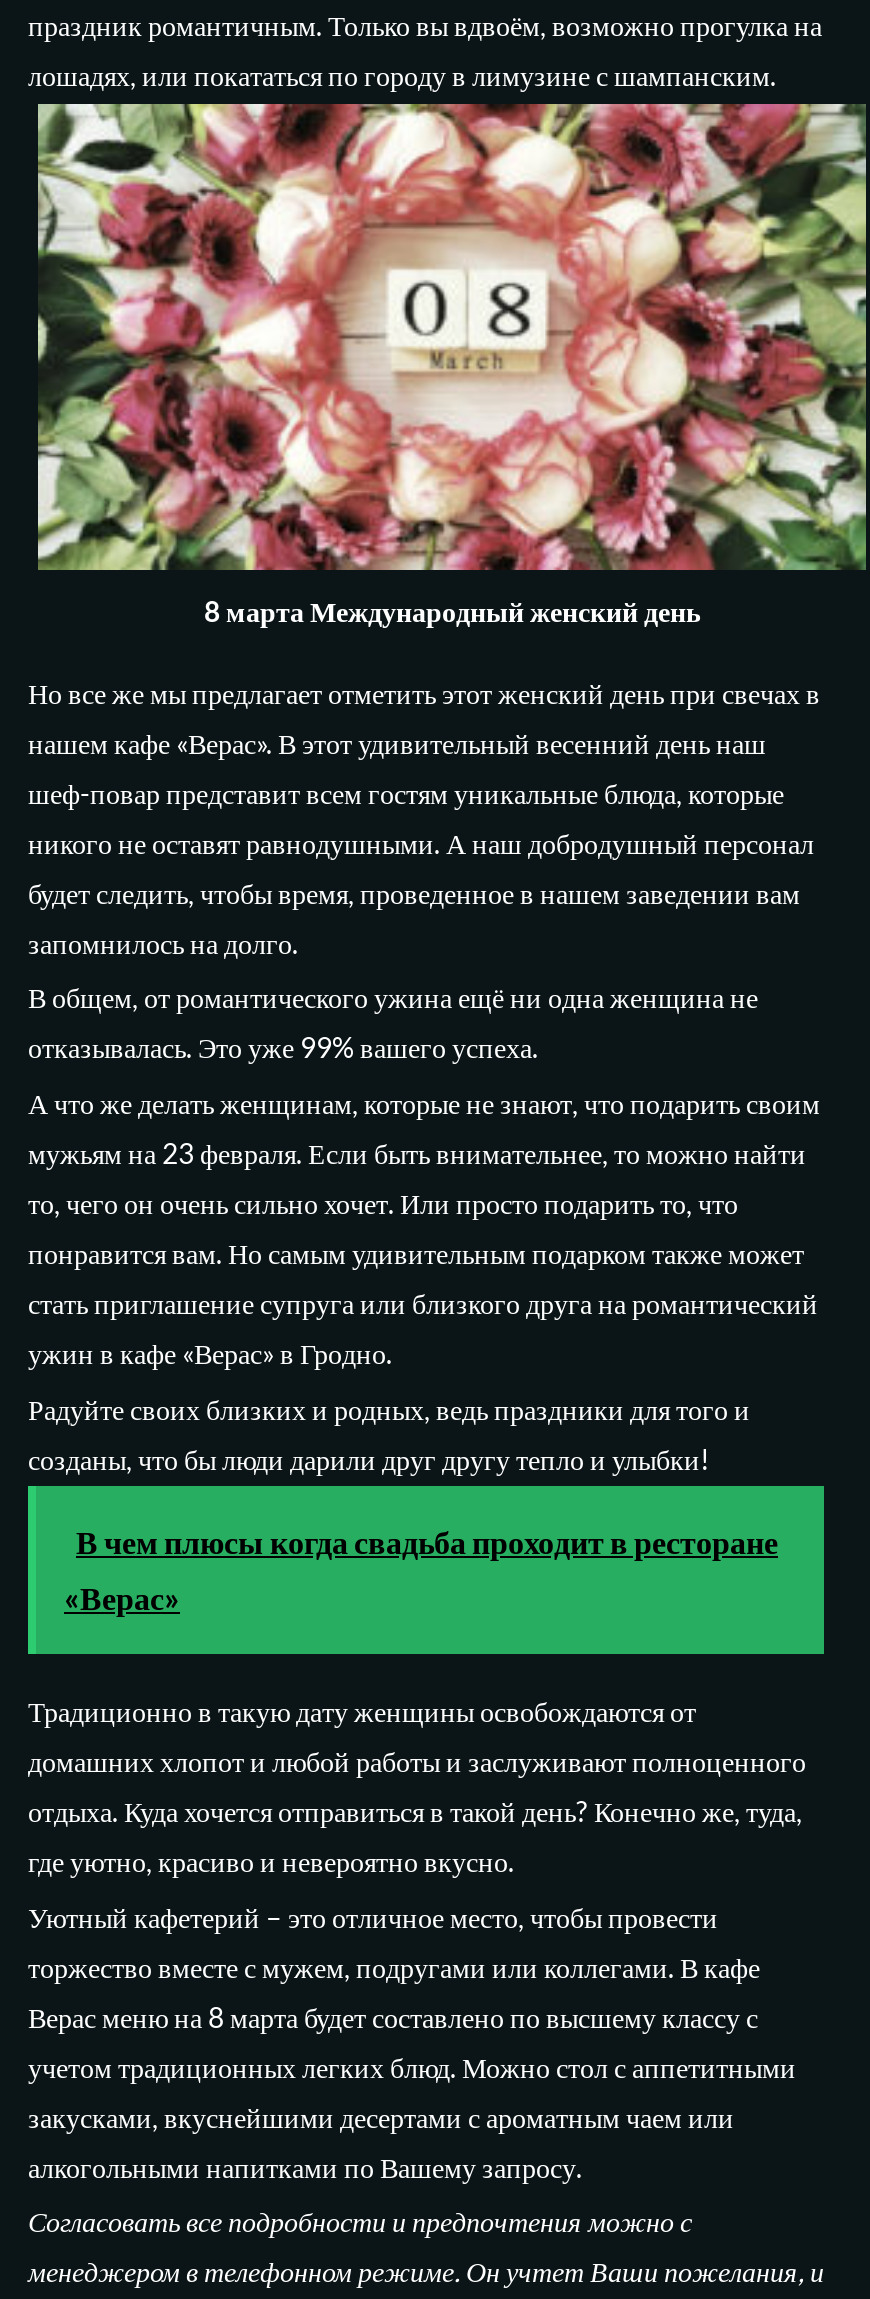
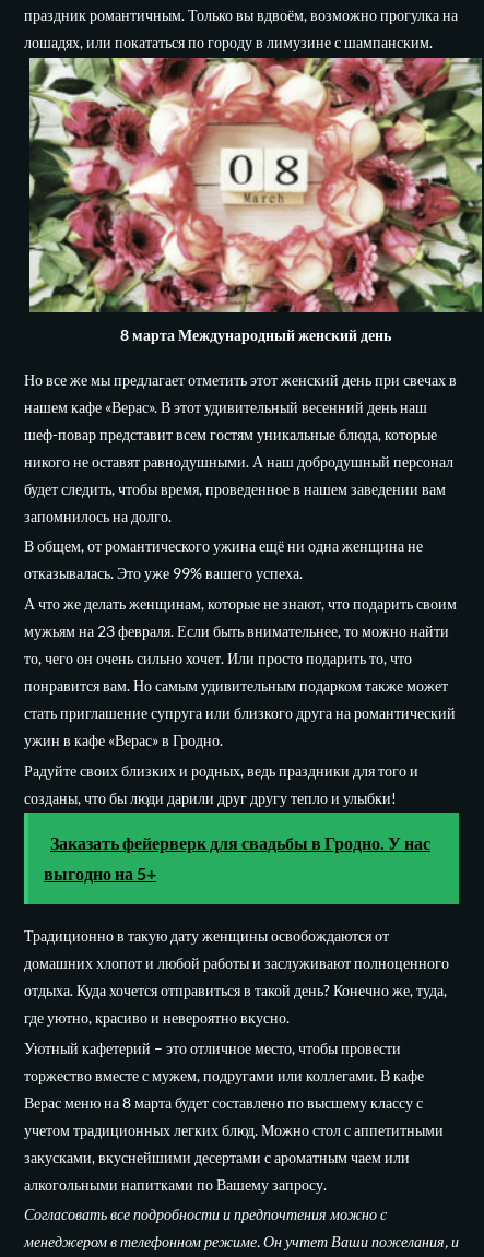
[76,1523,778,1561] В чем плюсы когда свадьба проходит в ресторане -> [50,833,430,853] Заказать фейерверк для свадьбы в Гродно. У нас
[64,1579,180,1617] «Верас» -> [44,863,156,884] выгодно на 5+

